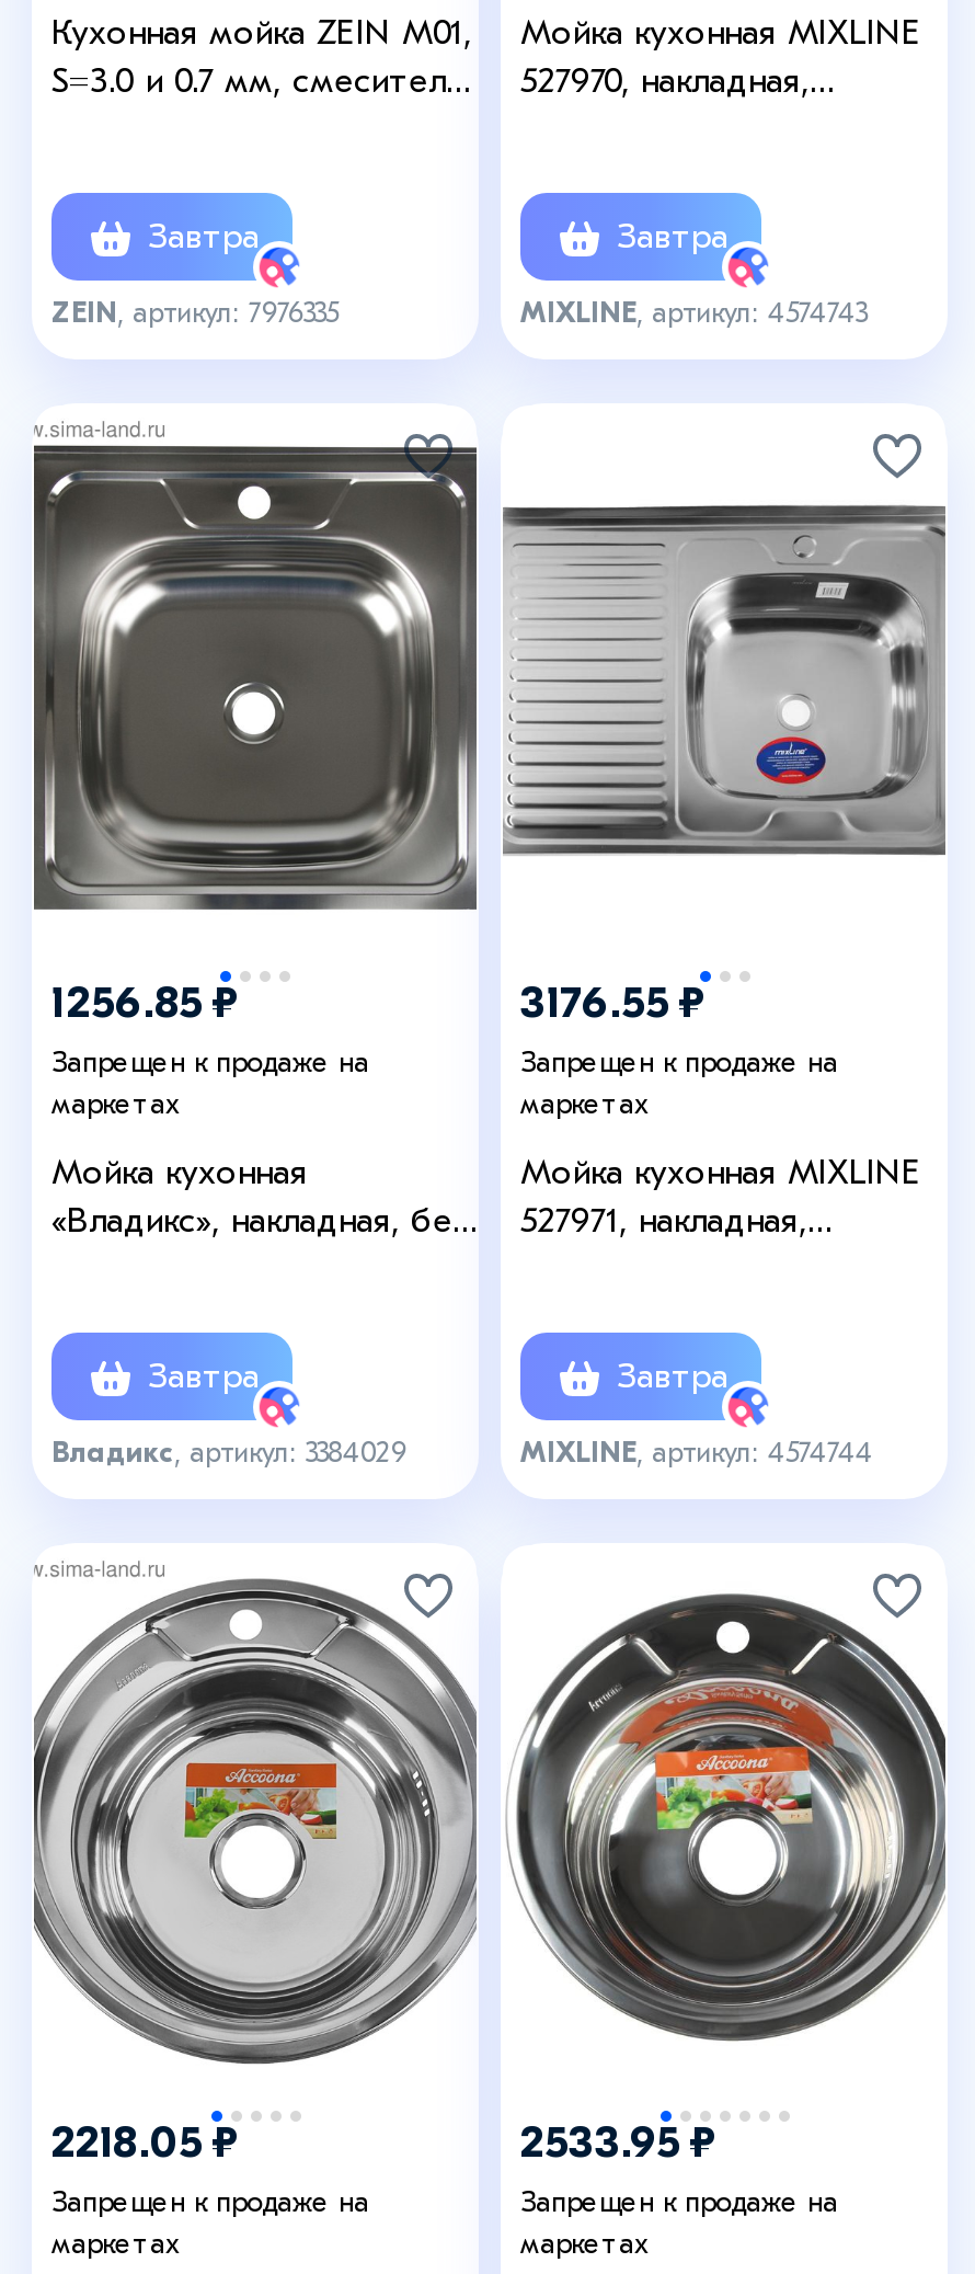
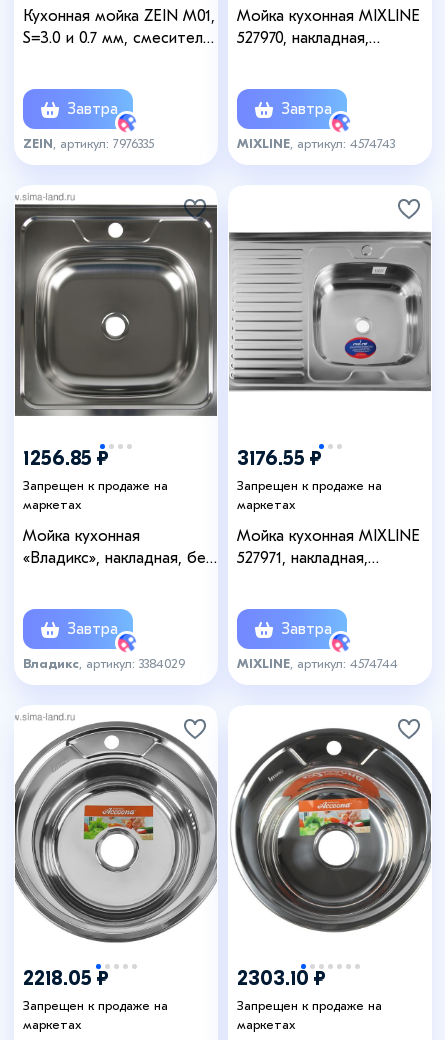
[520,2117,718,2168] 2533.95 ₽ -> [237,967,326,990] 2303.10 ₽

